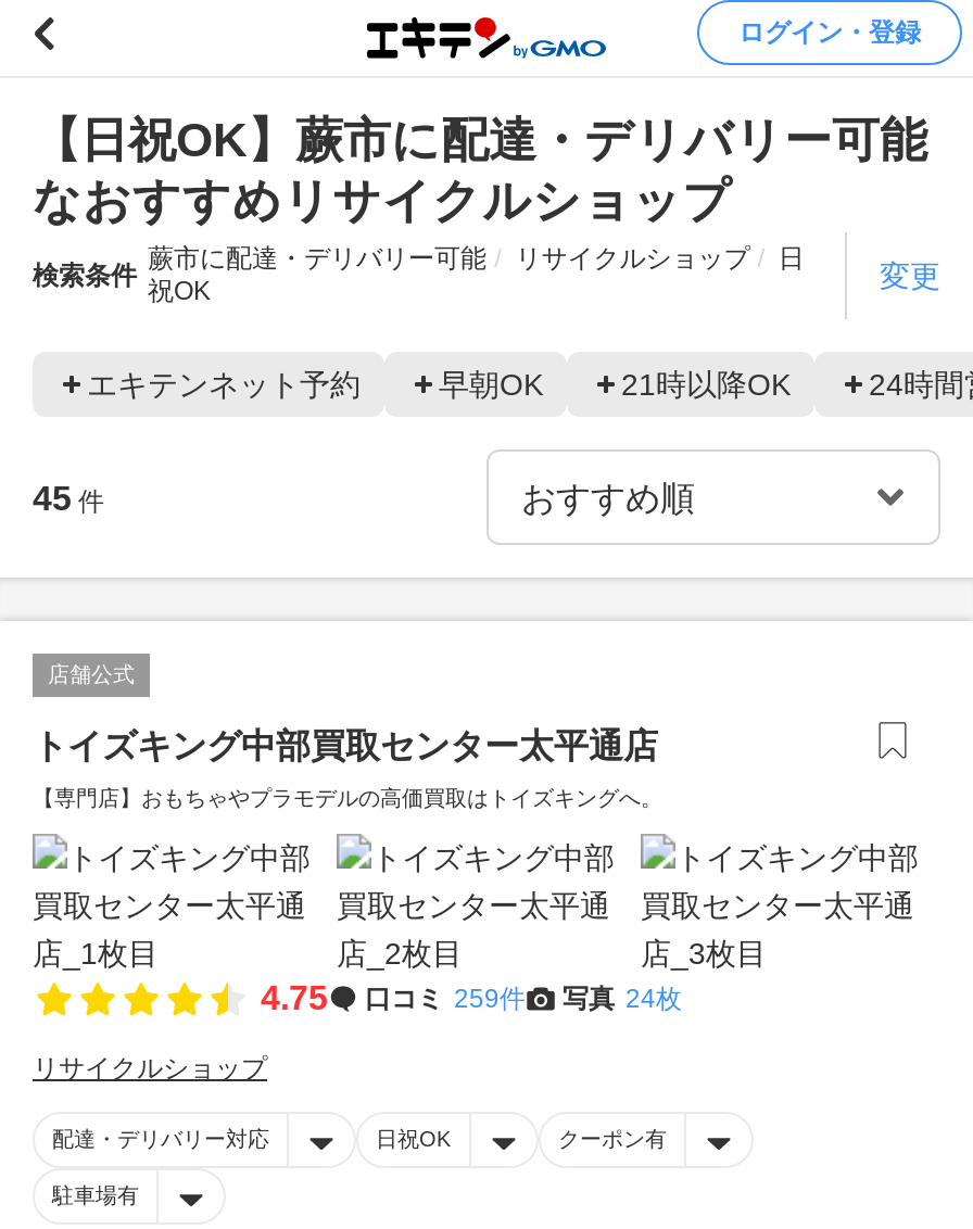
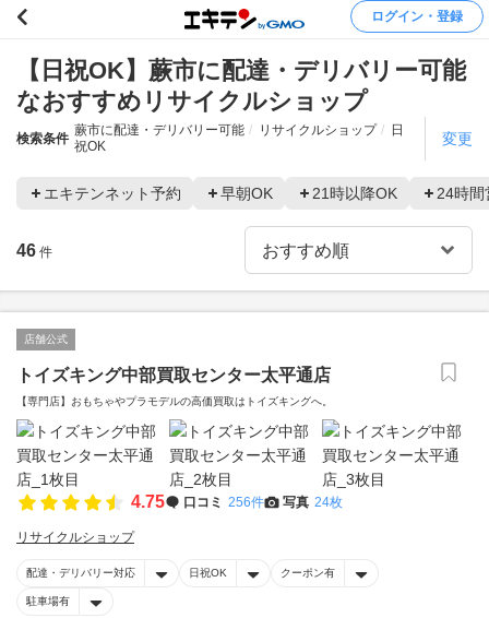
[33,479,104,516] 45 件 -> [16,241,52,259] 46 件
[261,979,682,1016] 4.75 口コミ 259件 写真 24枚 -> [131,492,343,511] 4.75 口コミ 256件 写真 24枚

